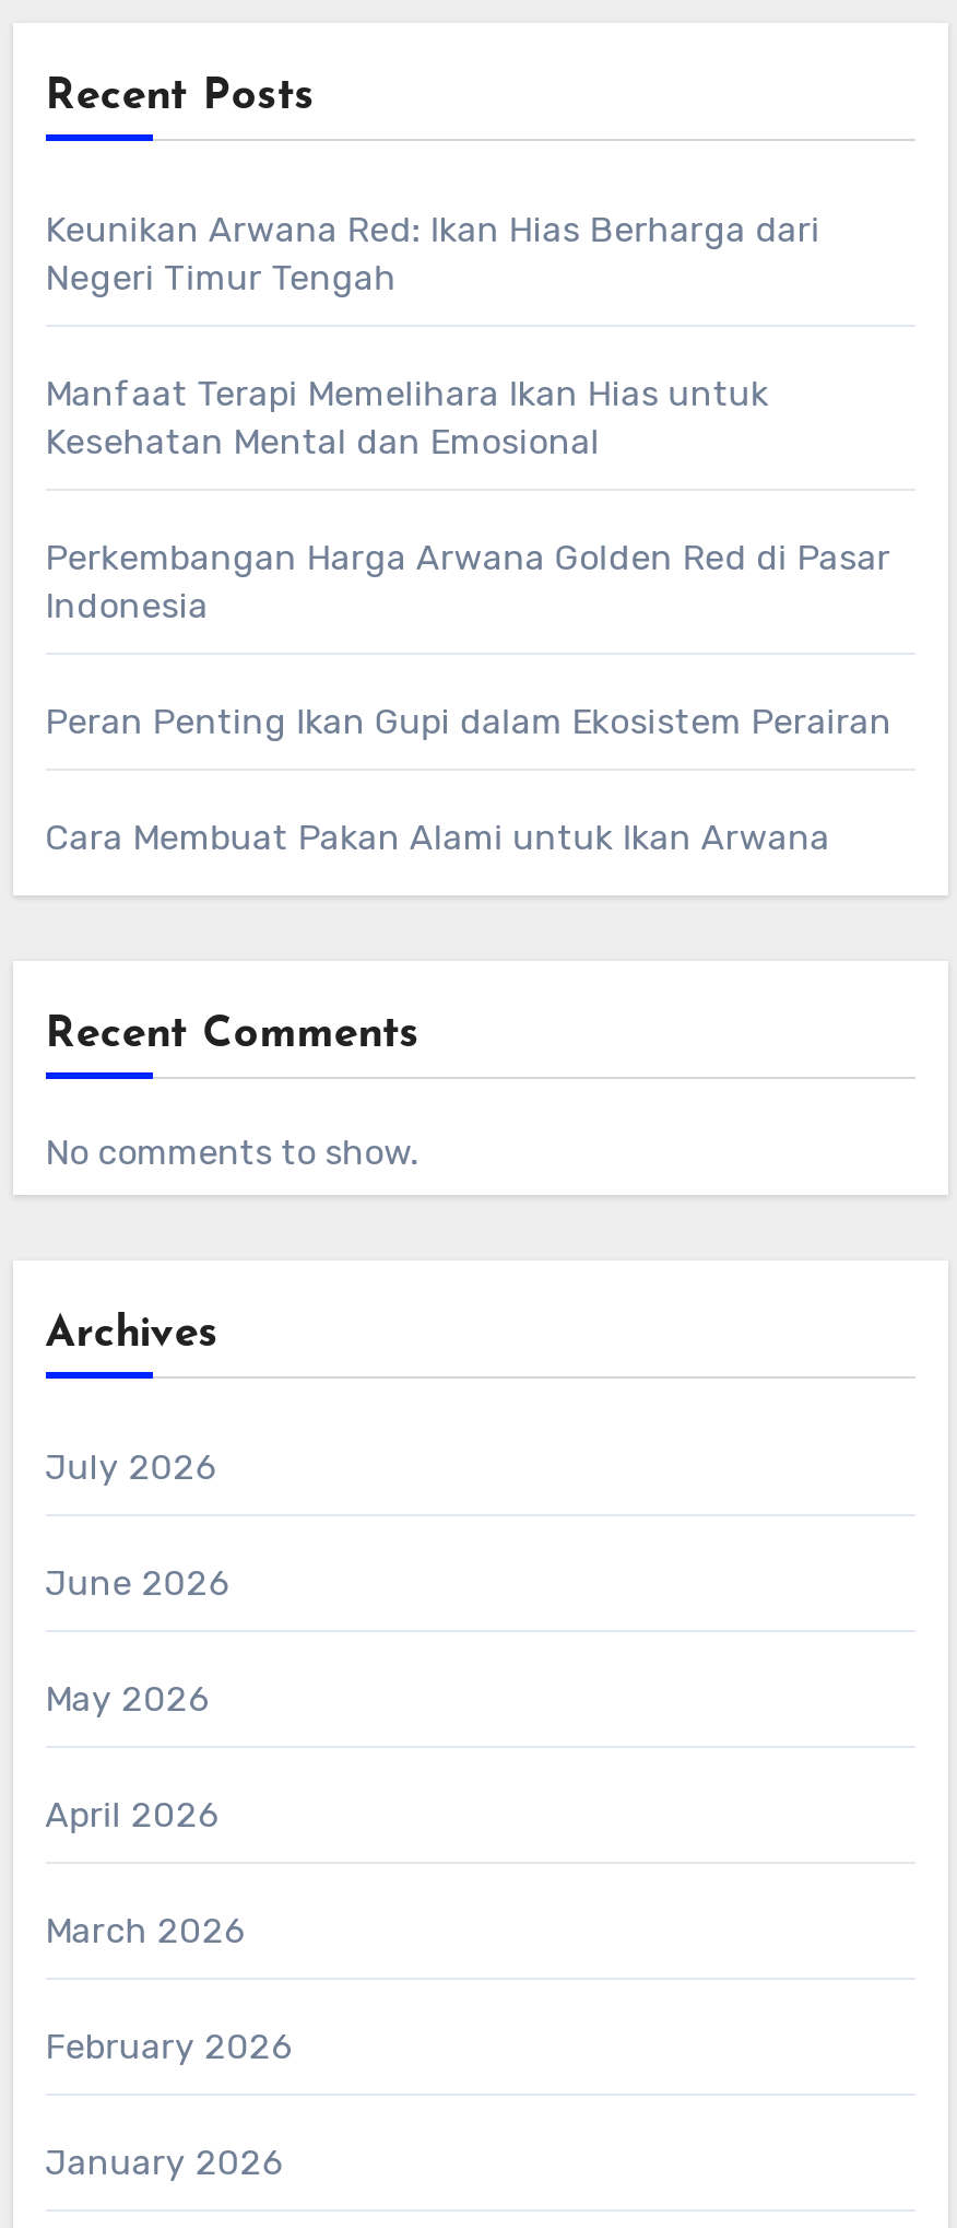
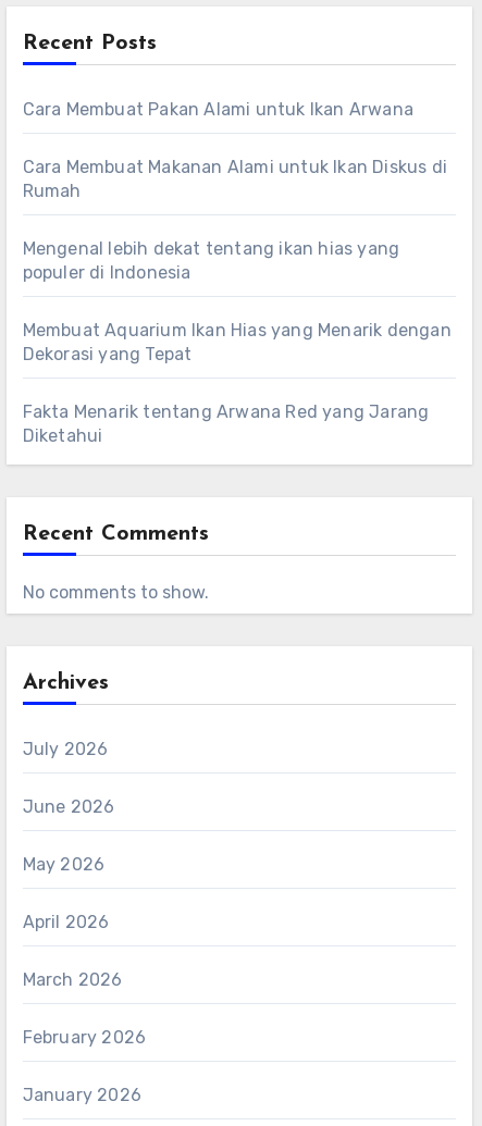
[45,209,892,743] Keunikan Arwana Red: Ikan Hias Berharga dari | Negeri Timur Tengah | Manfaat Terapi Memelihara Ikan Hias untuk | Kesehatan Mental dan Emosional | Perkembangan Harga Arwana Golden Red di Pasar | Indonesia | Peran Penting Ikan Gupi dalam Ekosistem Perairan -> none
moved [45,817,830,859] -> [22,99,413,120]: Cara Membuat Pakan Alami untuk Ikan Arwana
none -> [22,157,451,446] Cara Membuat Makanan Alami untuk Ikan Diskus di | Rumah | Mengenal lebih dekat tentang ikan hias yang | populer di Indonesia | Membuat Aquarium Ikan Hias yang Menarik dengan | Dekorasi yang Tepat | Fakta Menarik tentang Arwana Red yang Jarang | Diketahui

